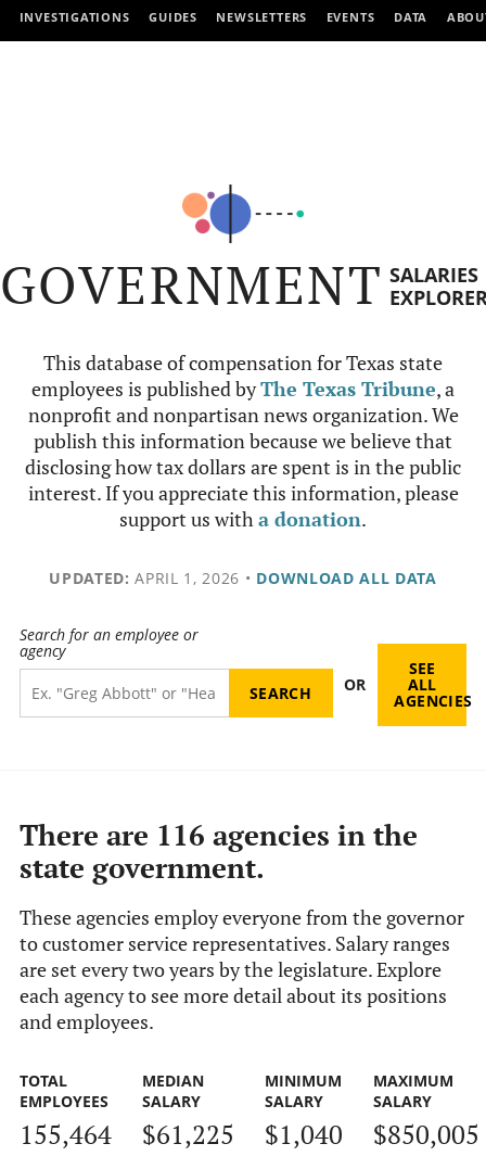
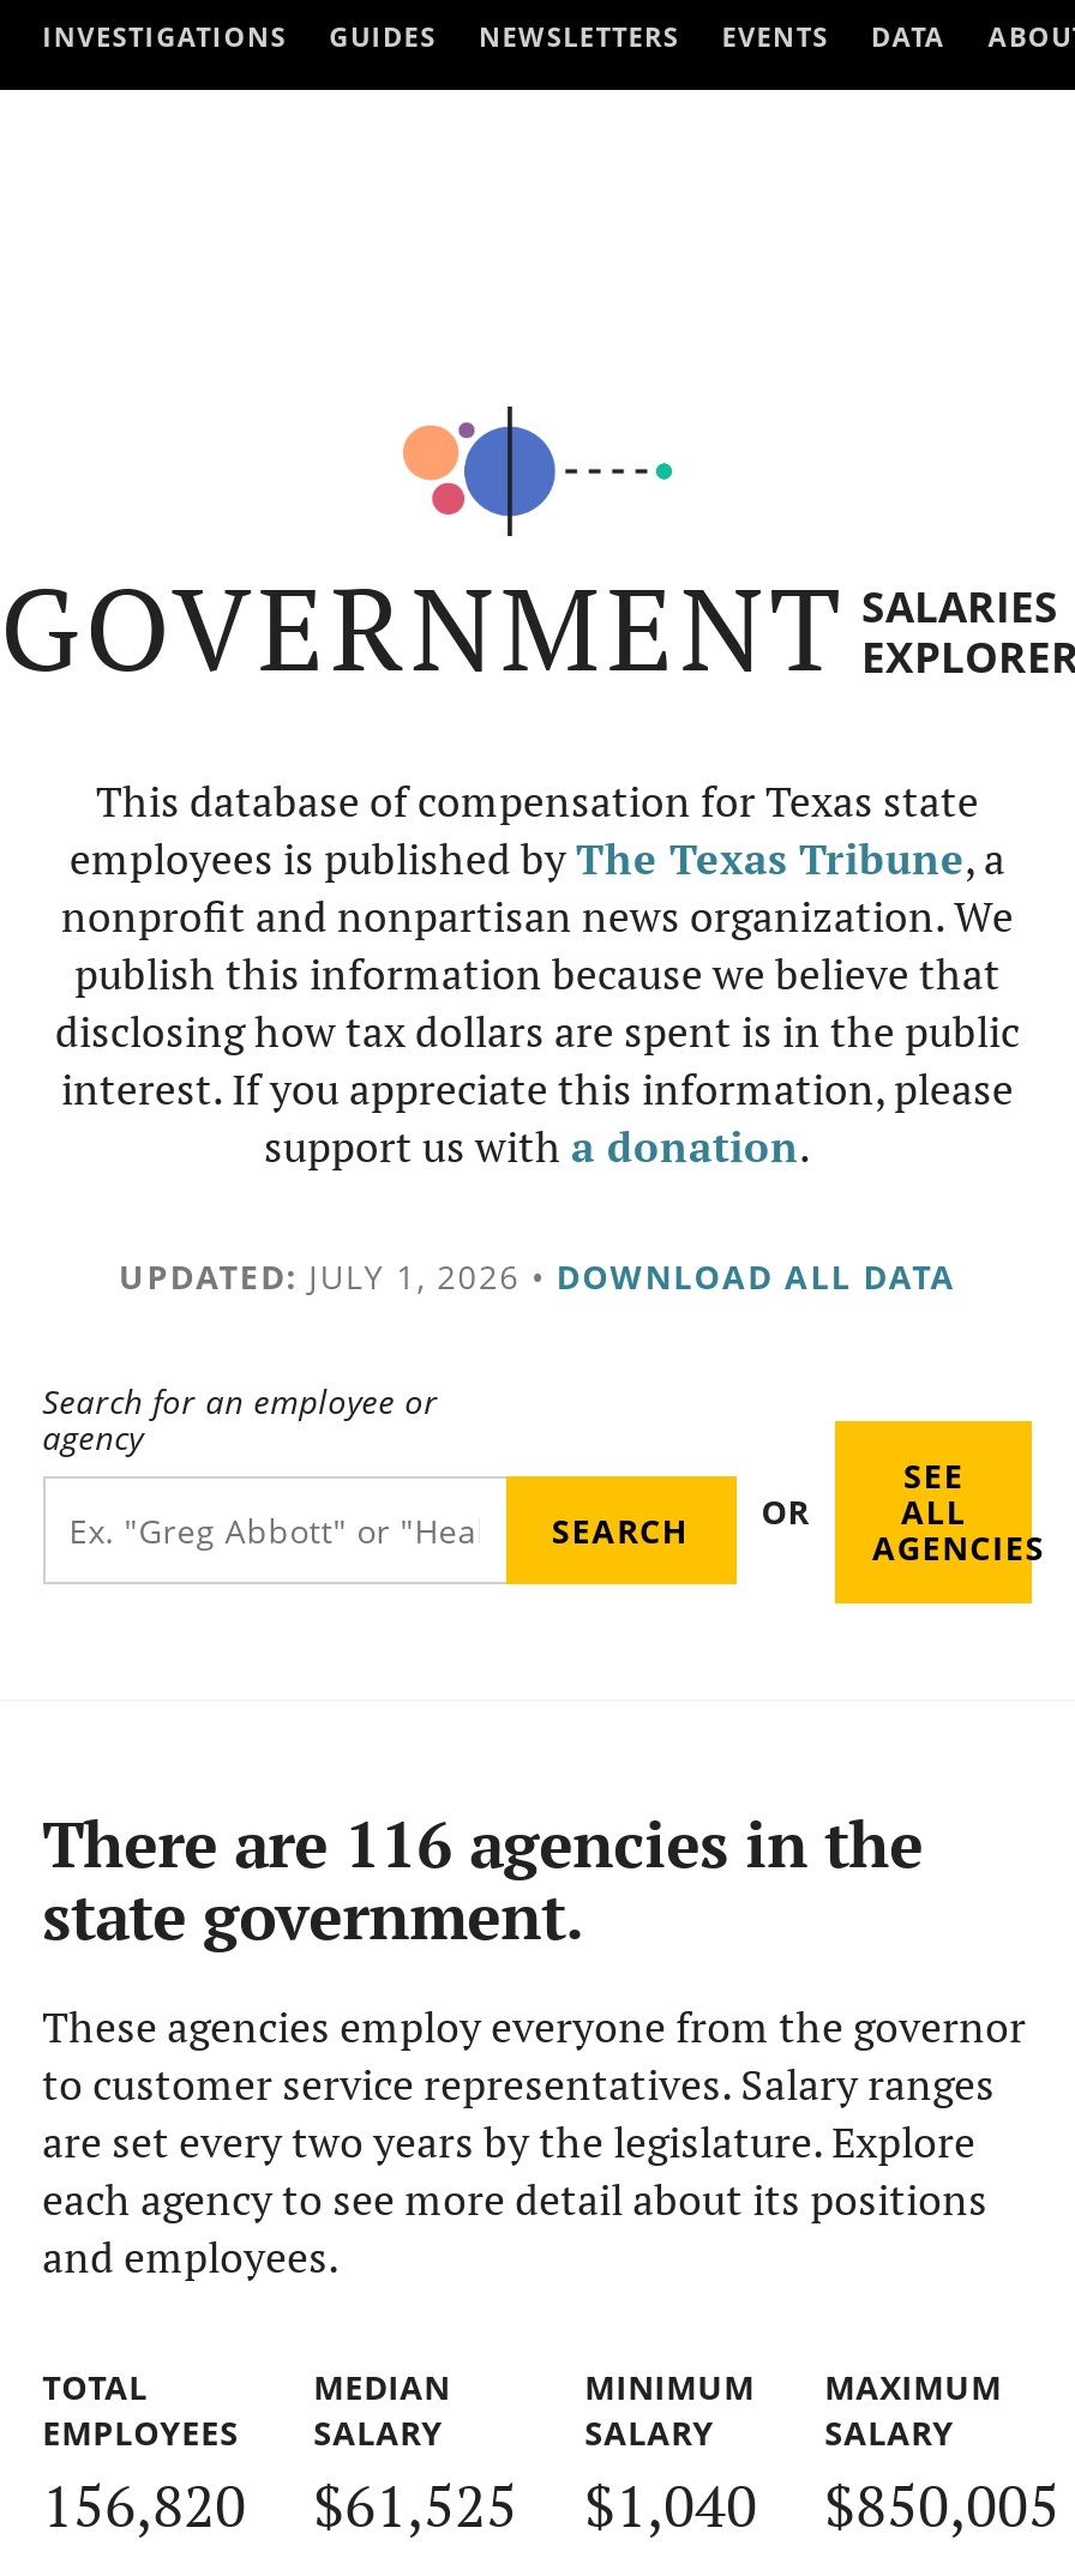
[49,568,437,588] UPDATED: APRIL 1, 2026 • DOWNLOAD ALL DATA -> [119,1253,956,1299] UPDATED: JULY 1, 2026 • DOWNLOAD ALL DATA
[19,1117,111,1151] 155,464 -> [42,2466,246,2543] 156,820
[142,1117,234,1151] $61,225 -> [313,2466,517,2543] $61,525

